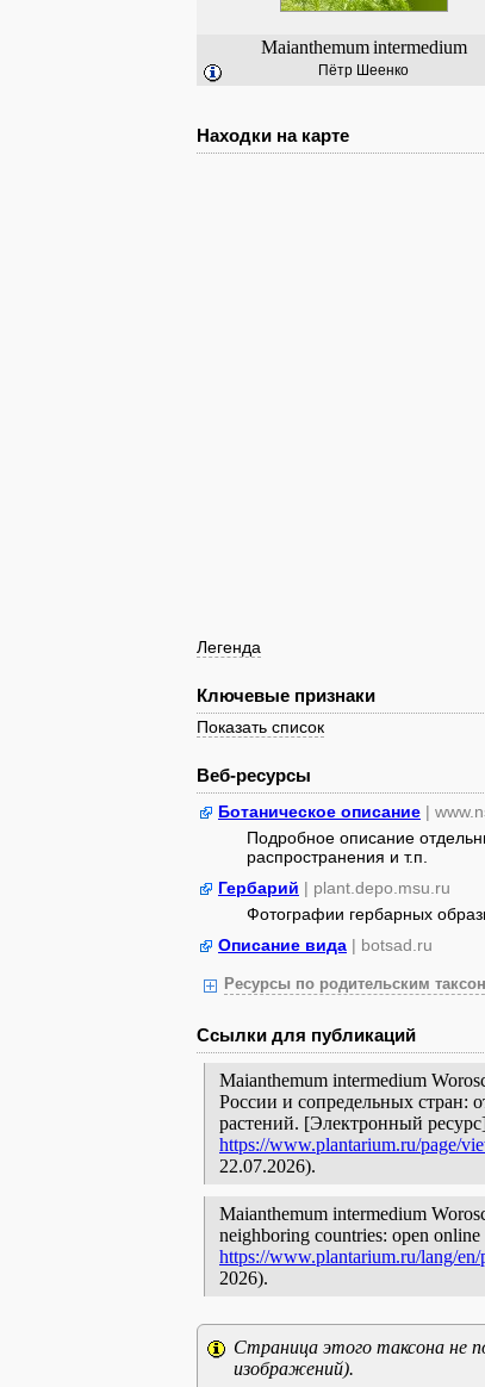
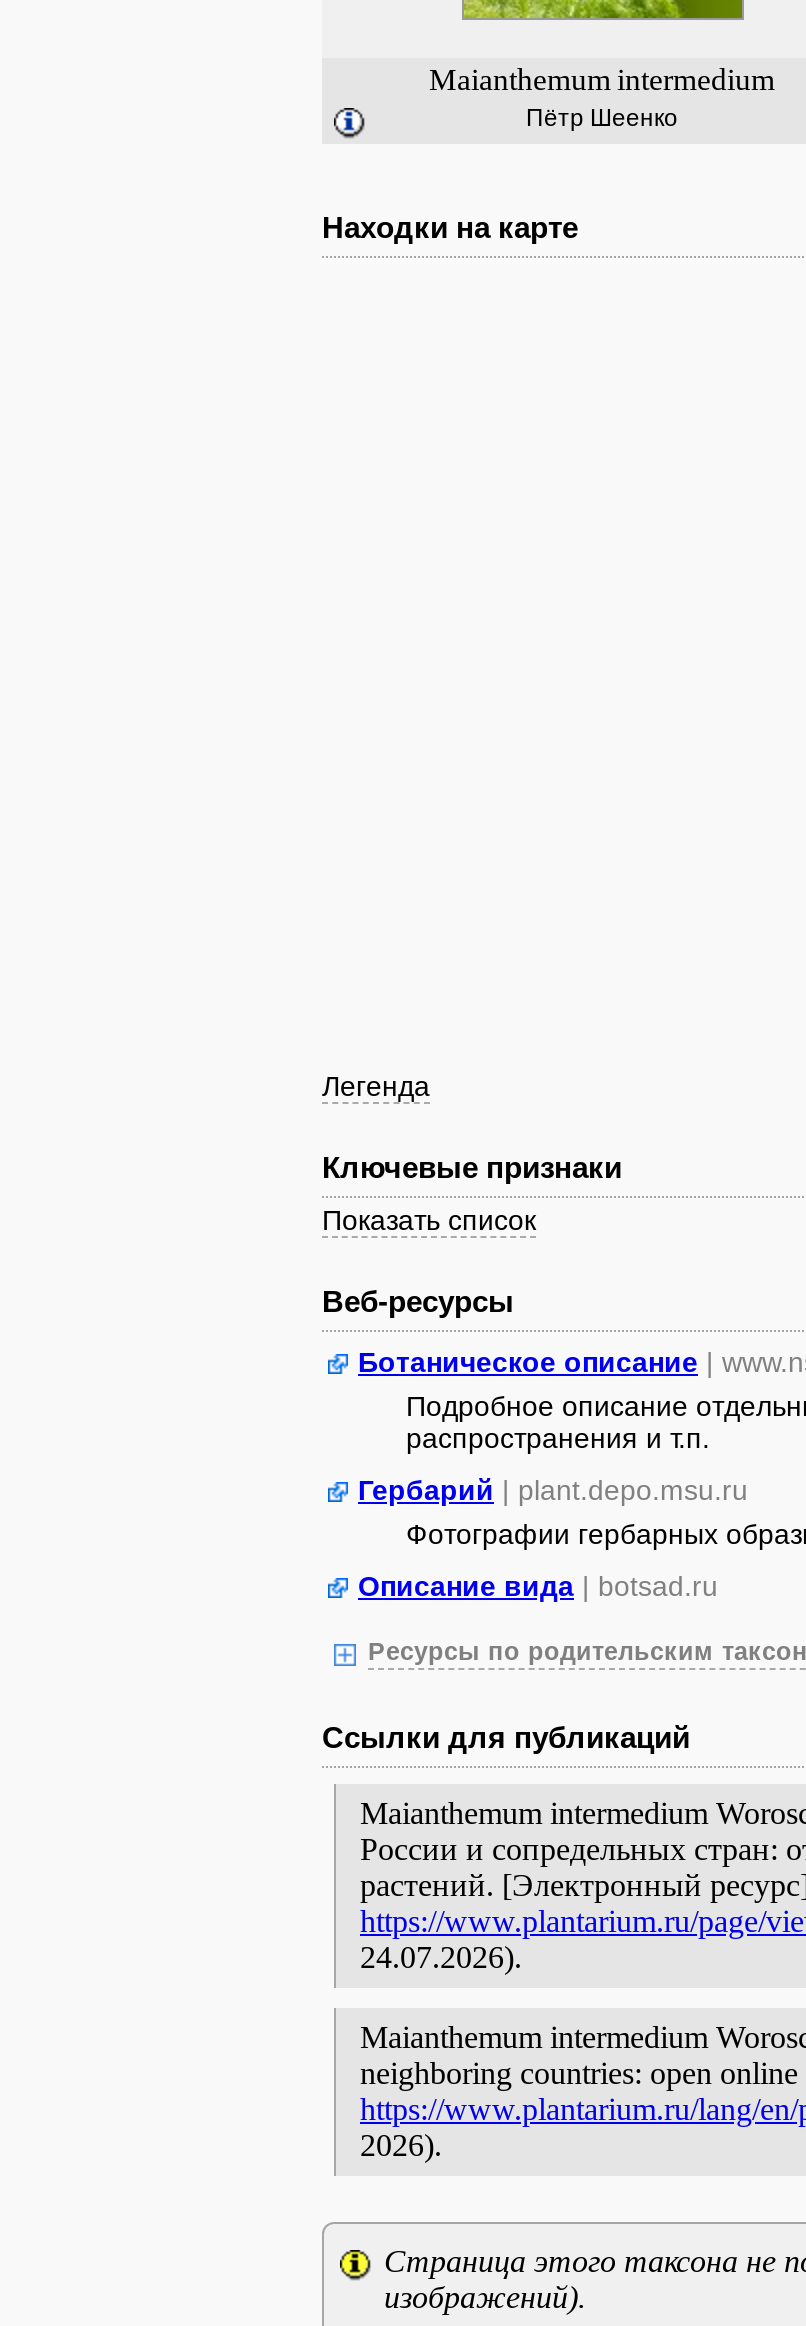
[219,1156,316,1176] 22.07.2026). -> [360,1940,522,1974] 24.07.2026).

